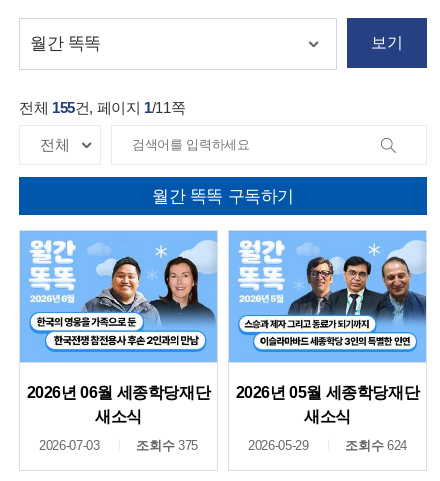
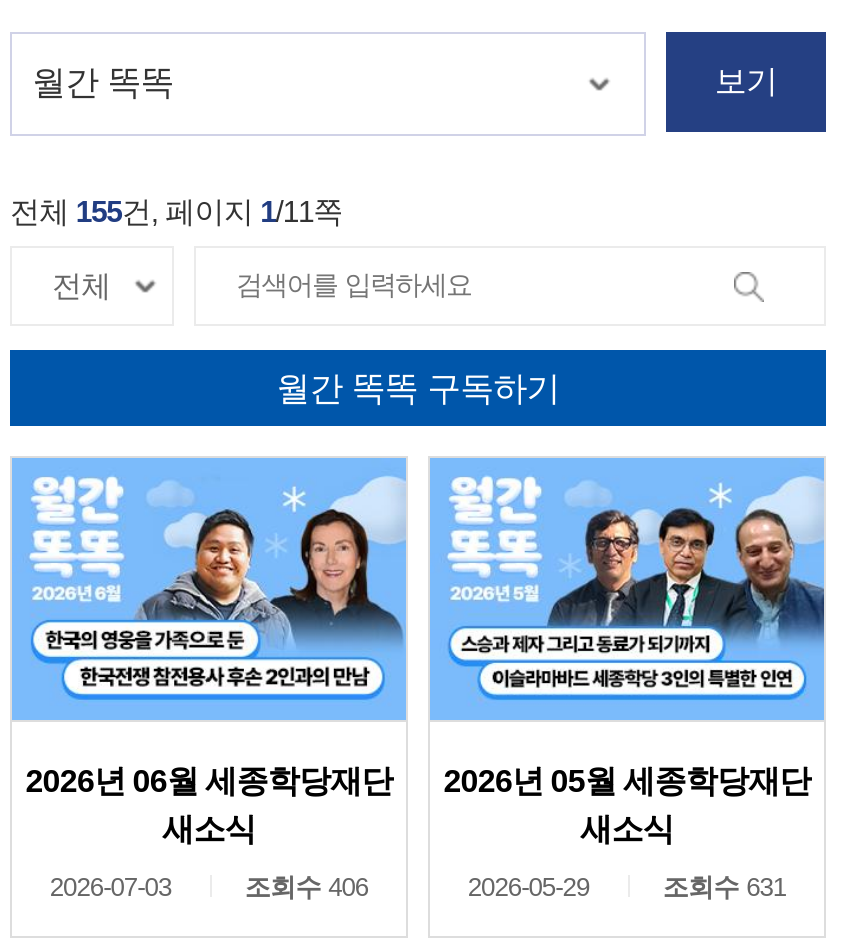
[136,438,198,453] 조회수 375 -> [245,871,368,901] 조회수 406
[345,438,407,453] 조회수 624 -> [663,871,786,901] 조회수 631

